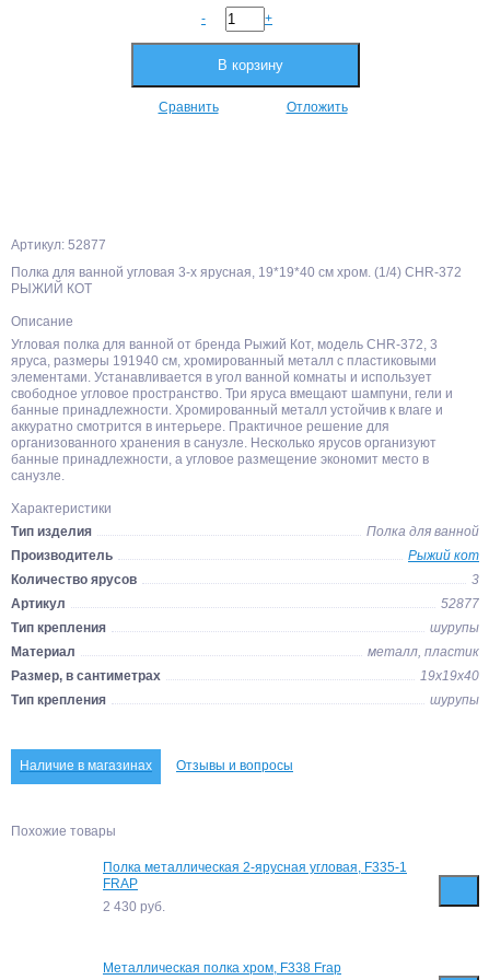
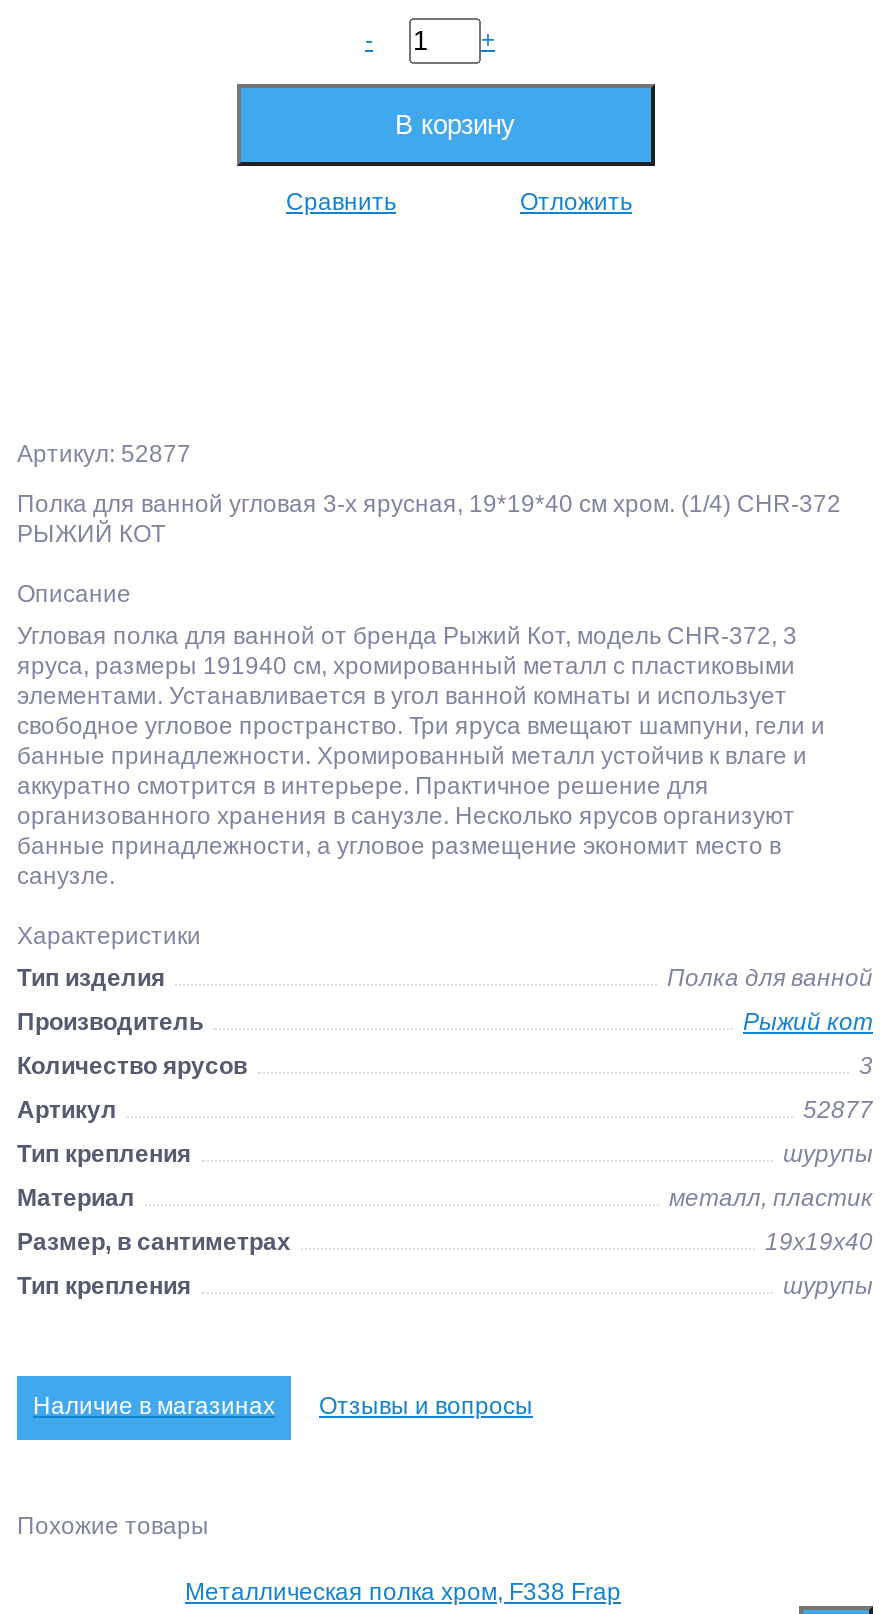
[103,860,407,914] Полка металлическая 2-ярусная угловая, F335-1 | FRAP | 2 430 руб. -> none

